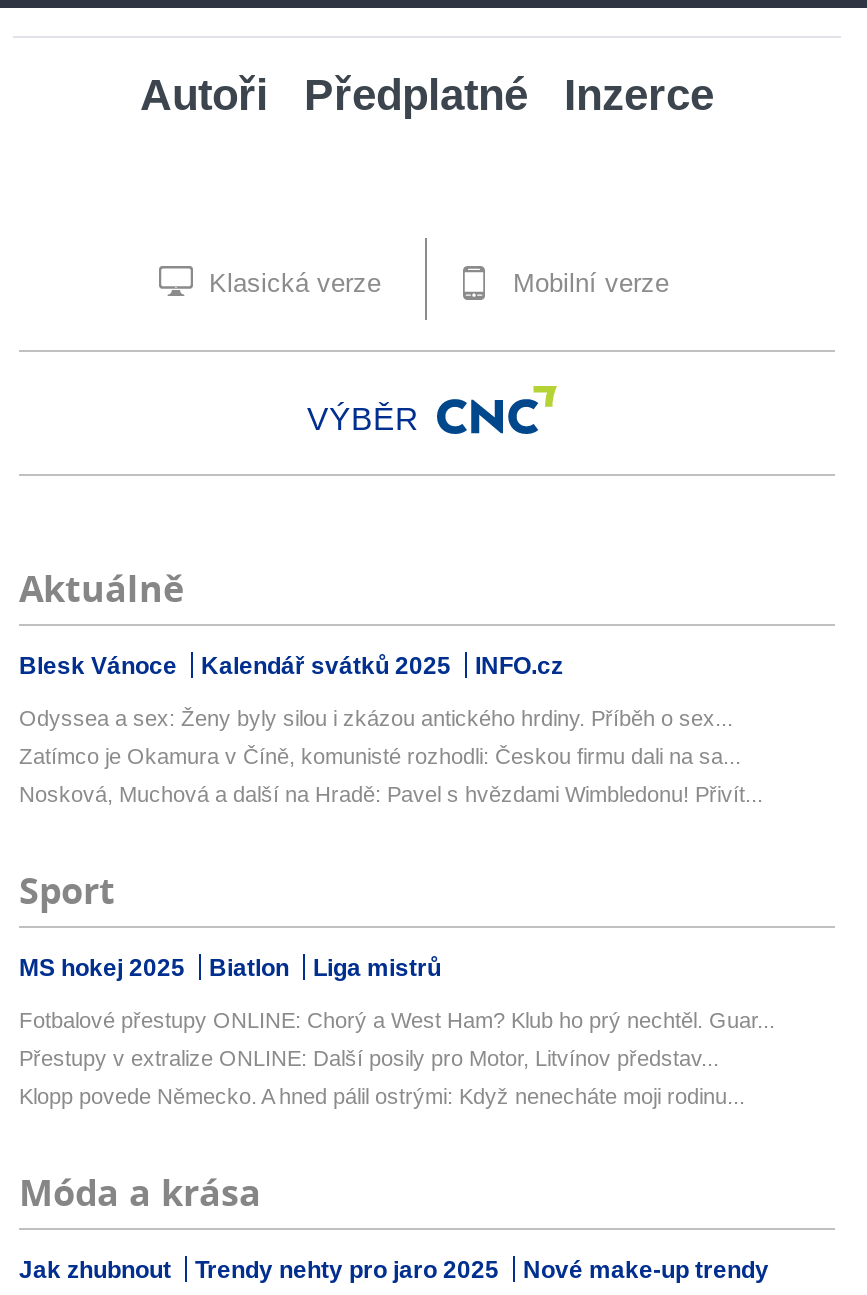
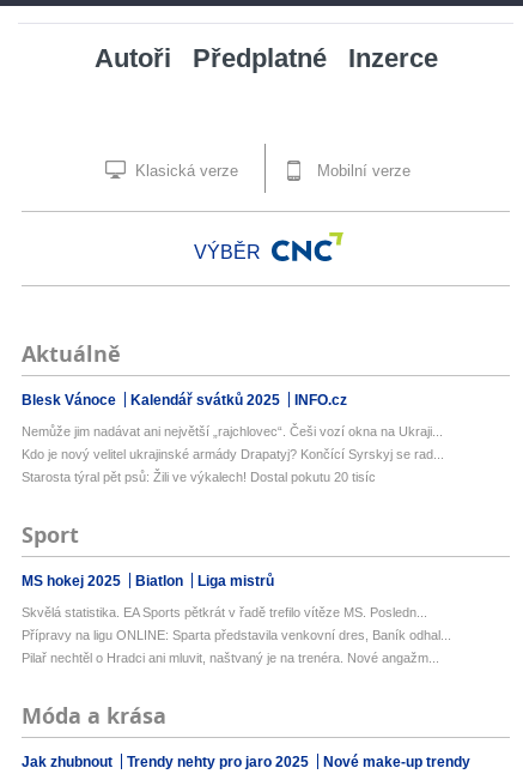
[19,706,733,730] Odyssea a sex: Ženy byly silou i zkázou antického hrdiny. Příběh o sex... -> [22,424,443,438] Nemůže jim nadávat ani největší „rajchlovec“. Češi vozí okna na Ukraji...
[19,744,741,768] Zatímco je Okamura v Číně, komunisté rozhodli: Českou firmu dali na sa... -> [22,447,444,461] Kdo je nový velitel ukrajinské armády Drapatyj? Končící Syrskyj se rad...
[19,782,763,806] Nosková, Muchová a další na Hradě: Pavel s hvězdami Wimbledonu! Přivít... -> [22,469,376,484] Starosta týral pět psů: Žili ve výkalech! Dostal pokutu 20 tisíc
[19,1008,775,1032] Fotbalové přestupy ONLINE: Chorý a West Ham? Klub ho prý nechtěl. Guar... -> [22,605,427,619] Skvělá statistika. EA Sports pětkrát v řadě trefilo vítěze MS. Posledn...
[19,1046,719,1070] Přestupy v extralize ONLINE: Další posily pro Motor, Litvínov představ... -> [22,628,451,642] Přípravy na ligu ONLINE: Sparta představila venkovní dres, Baník odhal...
[19,1084,745,1108] Klopp povede Německo. A hned pálil ostrými: Když nenecháte moji rodinu... -> [22,650,439,665] Pilař nechtěl o Hradci ani mluvit, naštvaný je na trenéra. Nové angažm...

